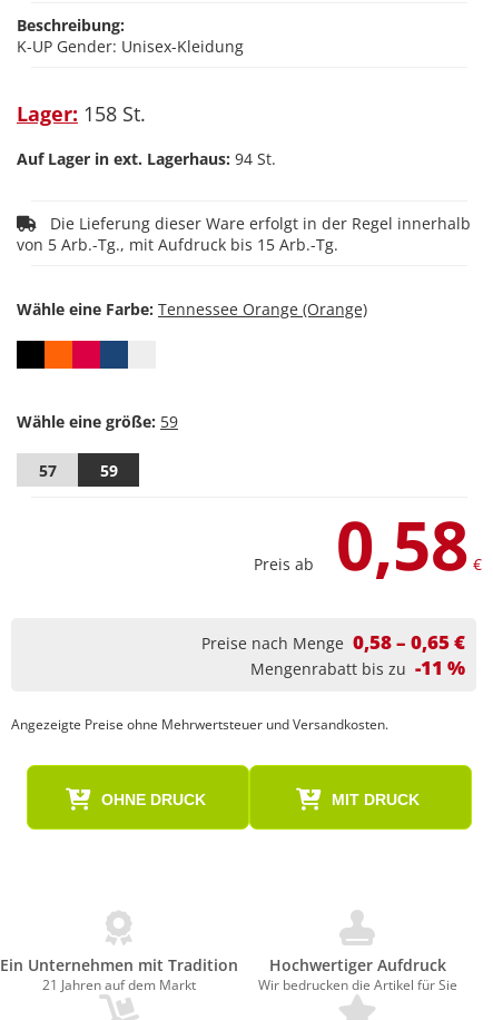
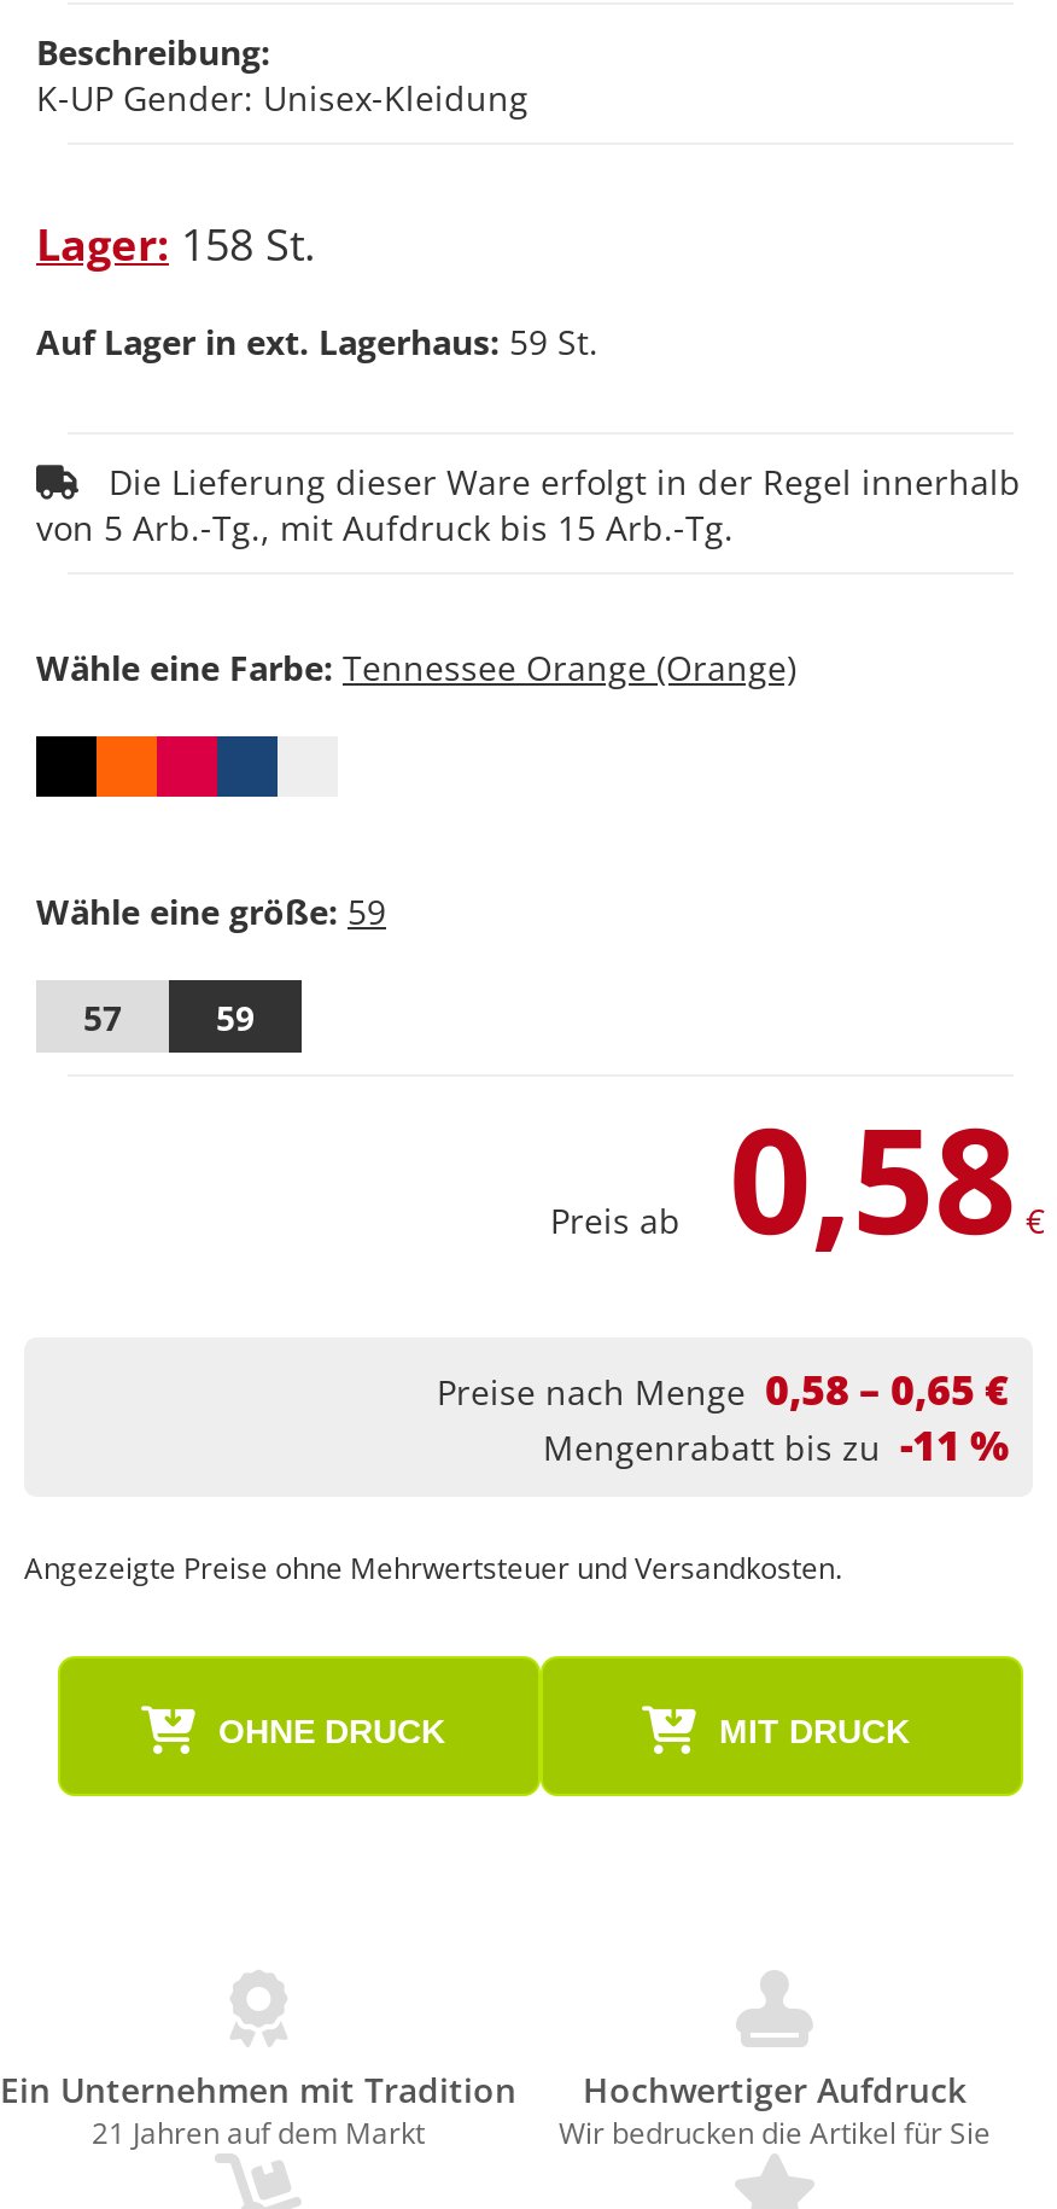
[17,148,276,169] Auf Lager in ext. Lagerhaus: 94 St. -> [36,319,598,365] Auf Lager in ext. Lagerhaus: 59 St.

